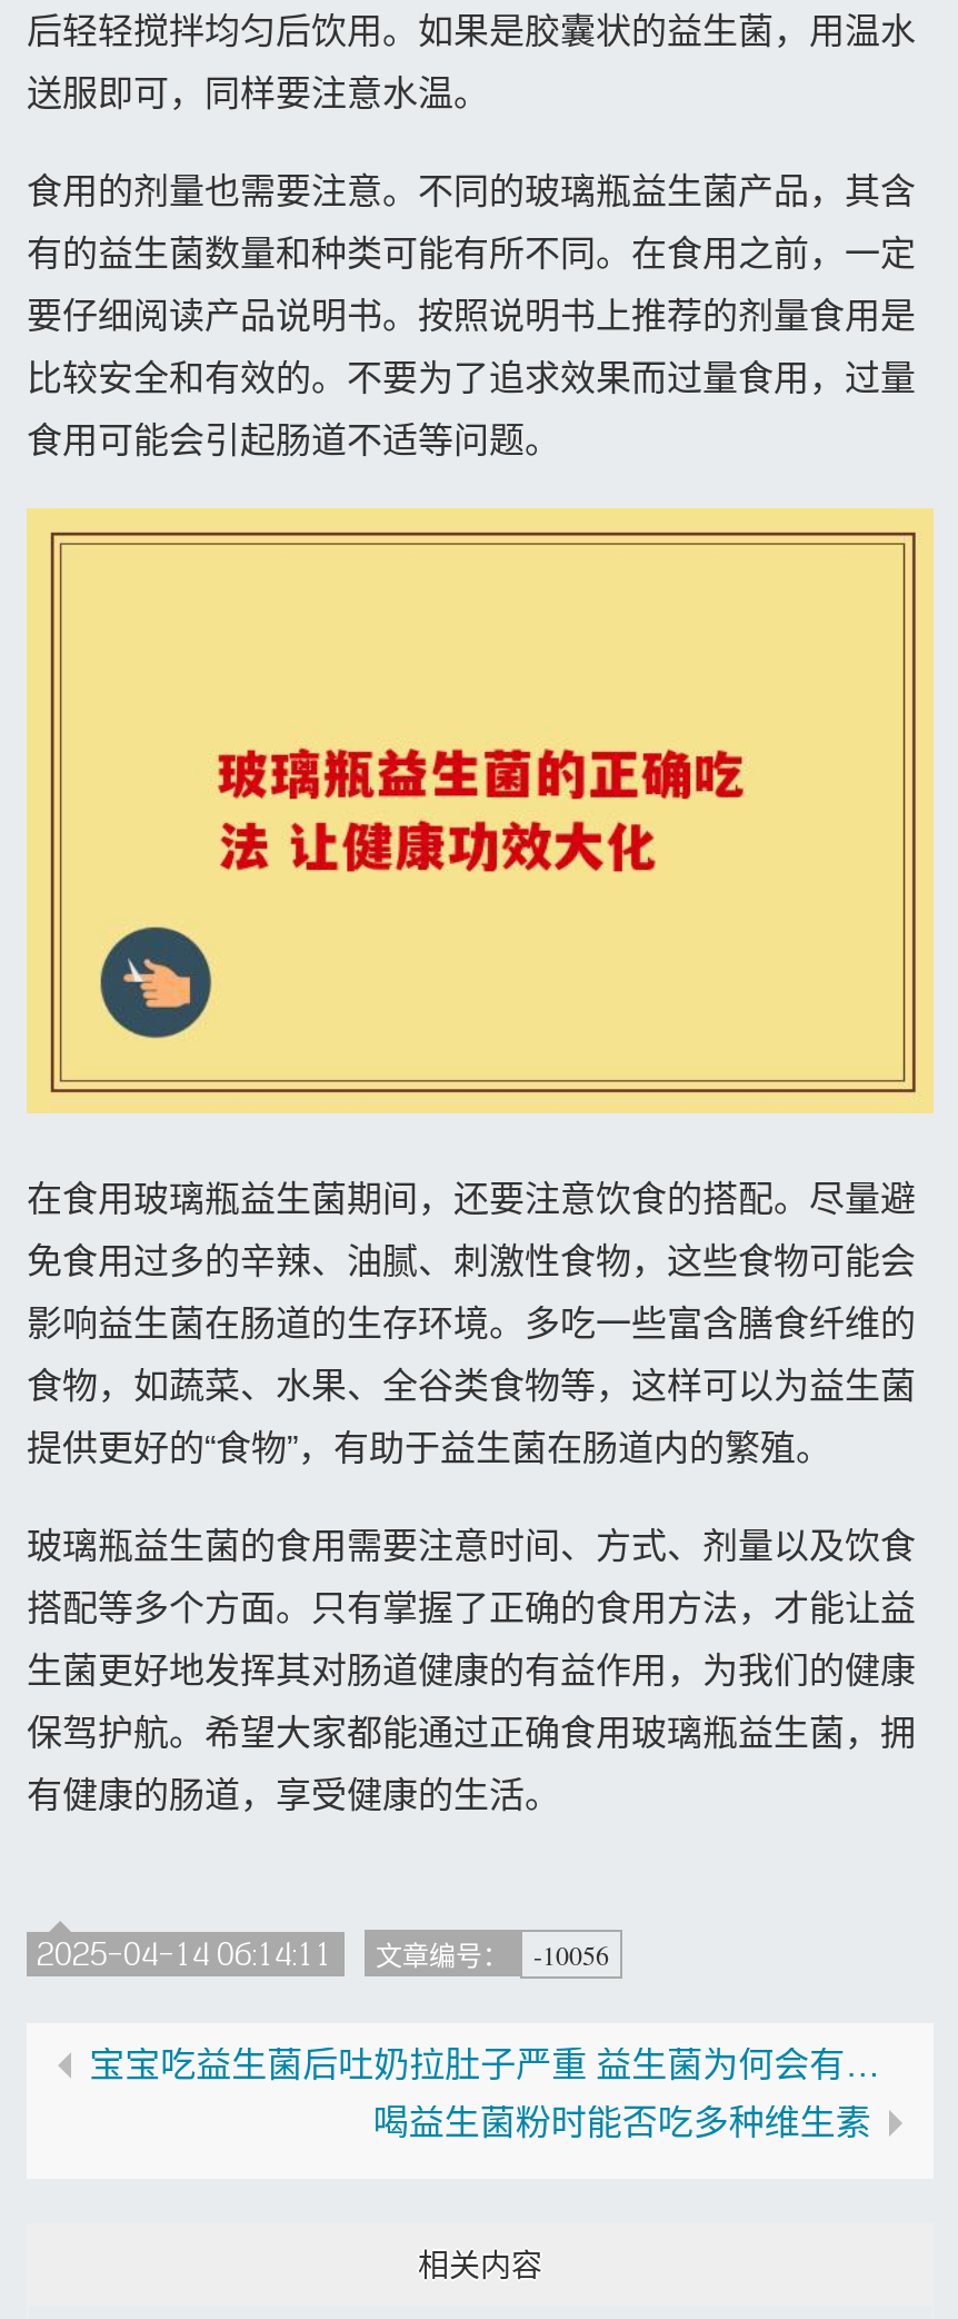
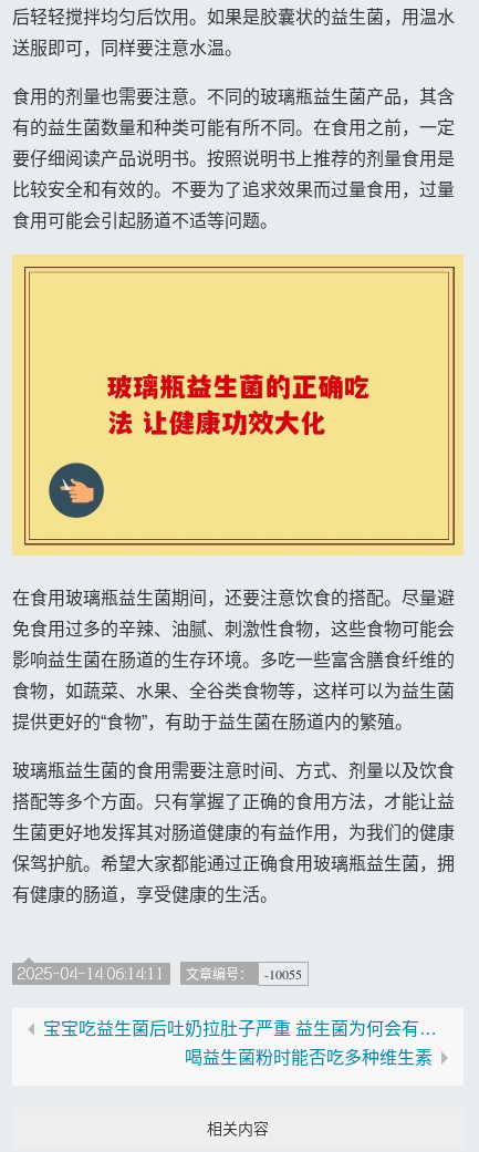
[38,1935,609,1973] 2025-04-14 06:14:11 文章编号： -10056 -> [18,964,302,983] 2025-04-14 06:14:11 文章编号： -10055

